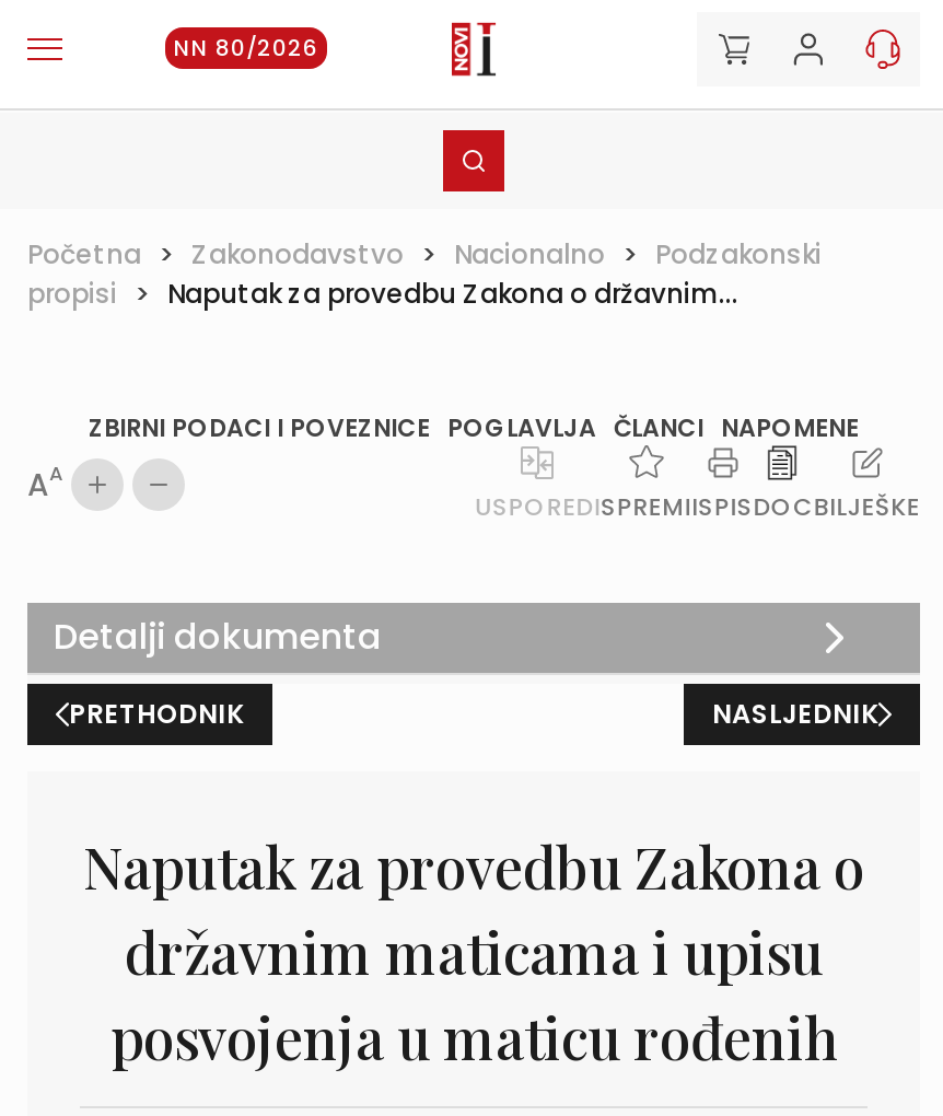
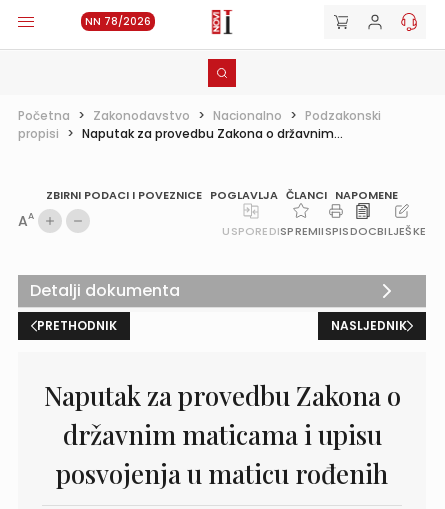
[174,32,318,65] NN 80/2026 -> [85,14,151,29] NN 78/2026

